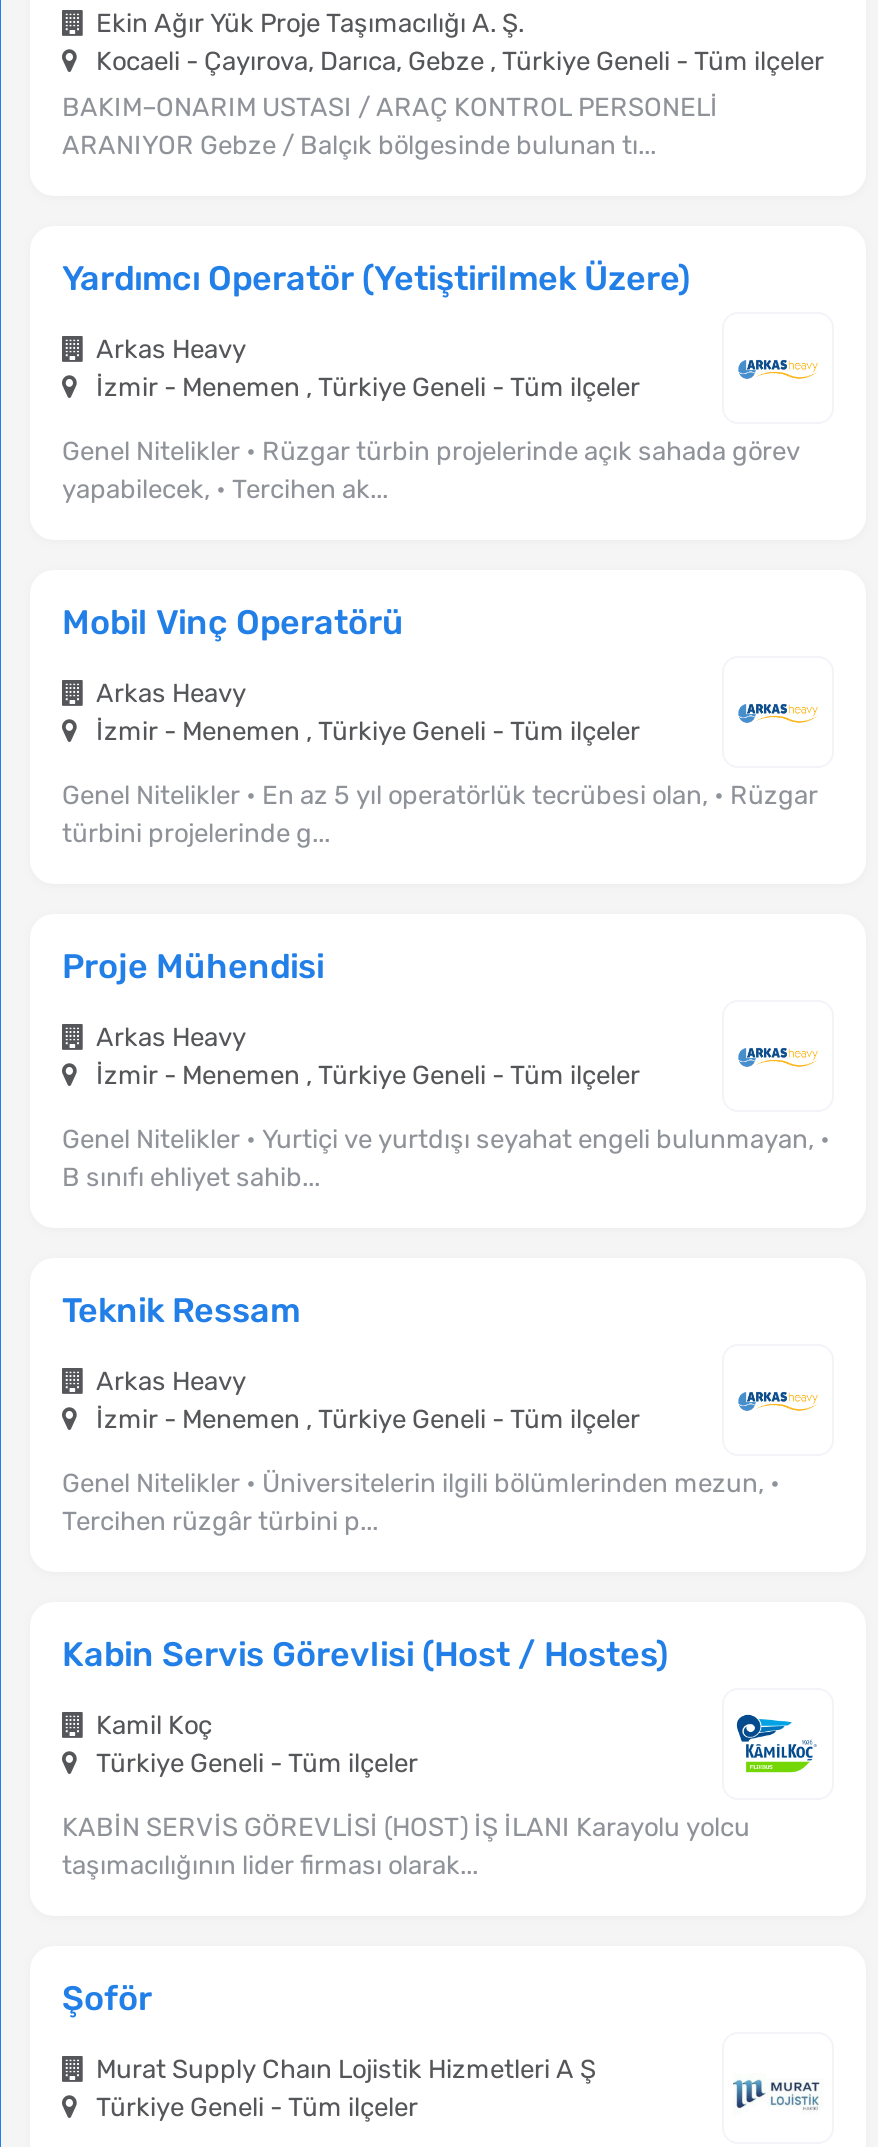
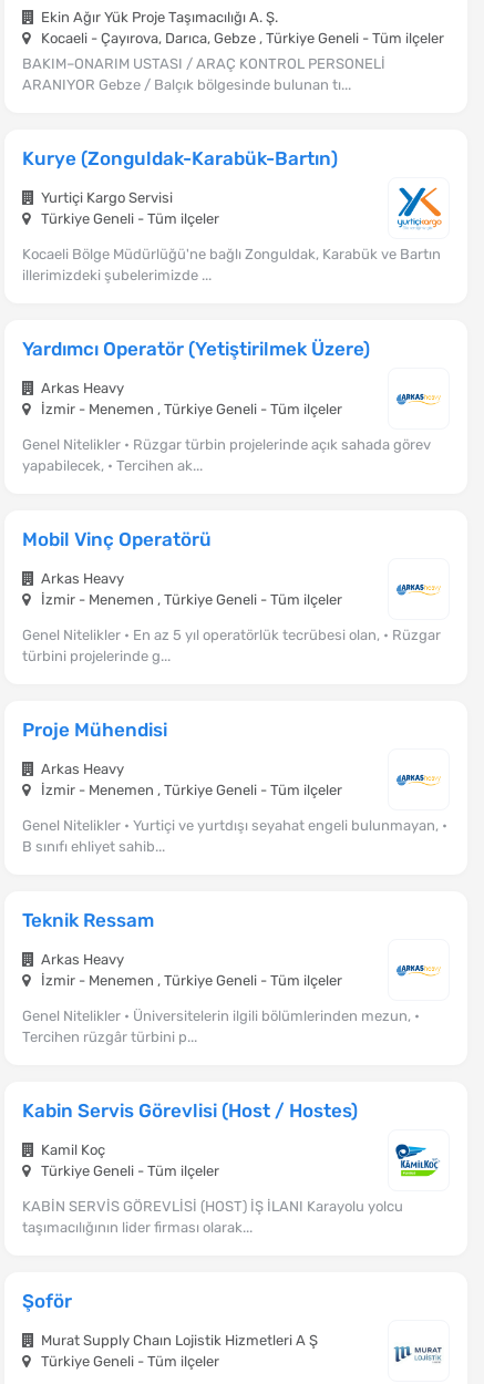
none -> [22,148,443,284] [image] | Kurye (Zonguldak-Karabük-Bartın) | Yurtiçi Kargo Servisi | Türkiye Geneli - Tüm ilçeler | Kocaeli Bölge Müdürlüğü'ne bağlı Zonguldak, Karabük ve Bartın | illerimizdeki şubelerimizde ...

